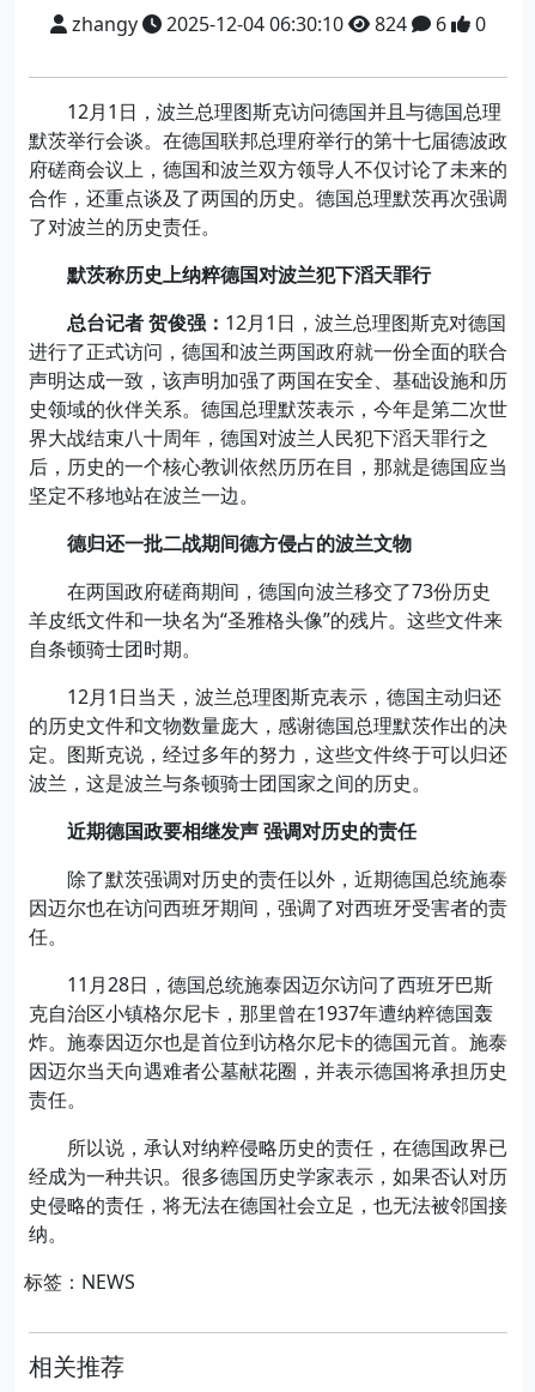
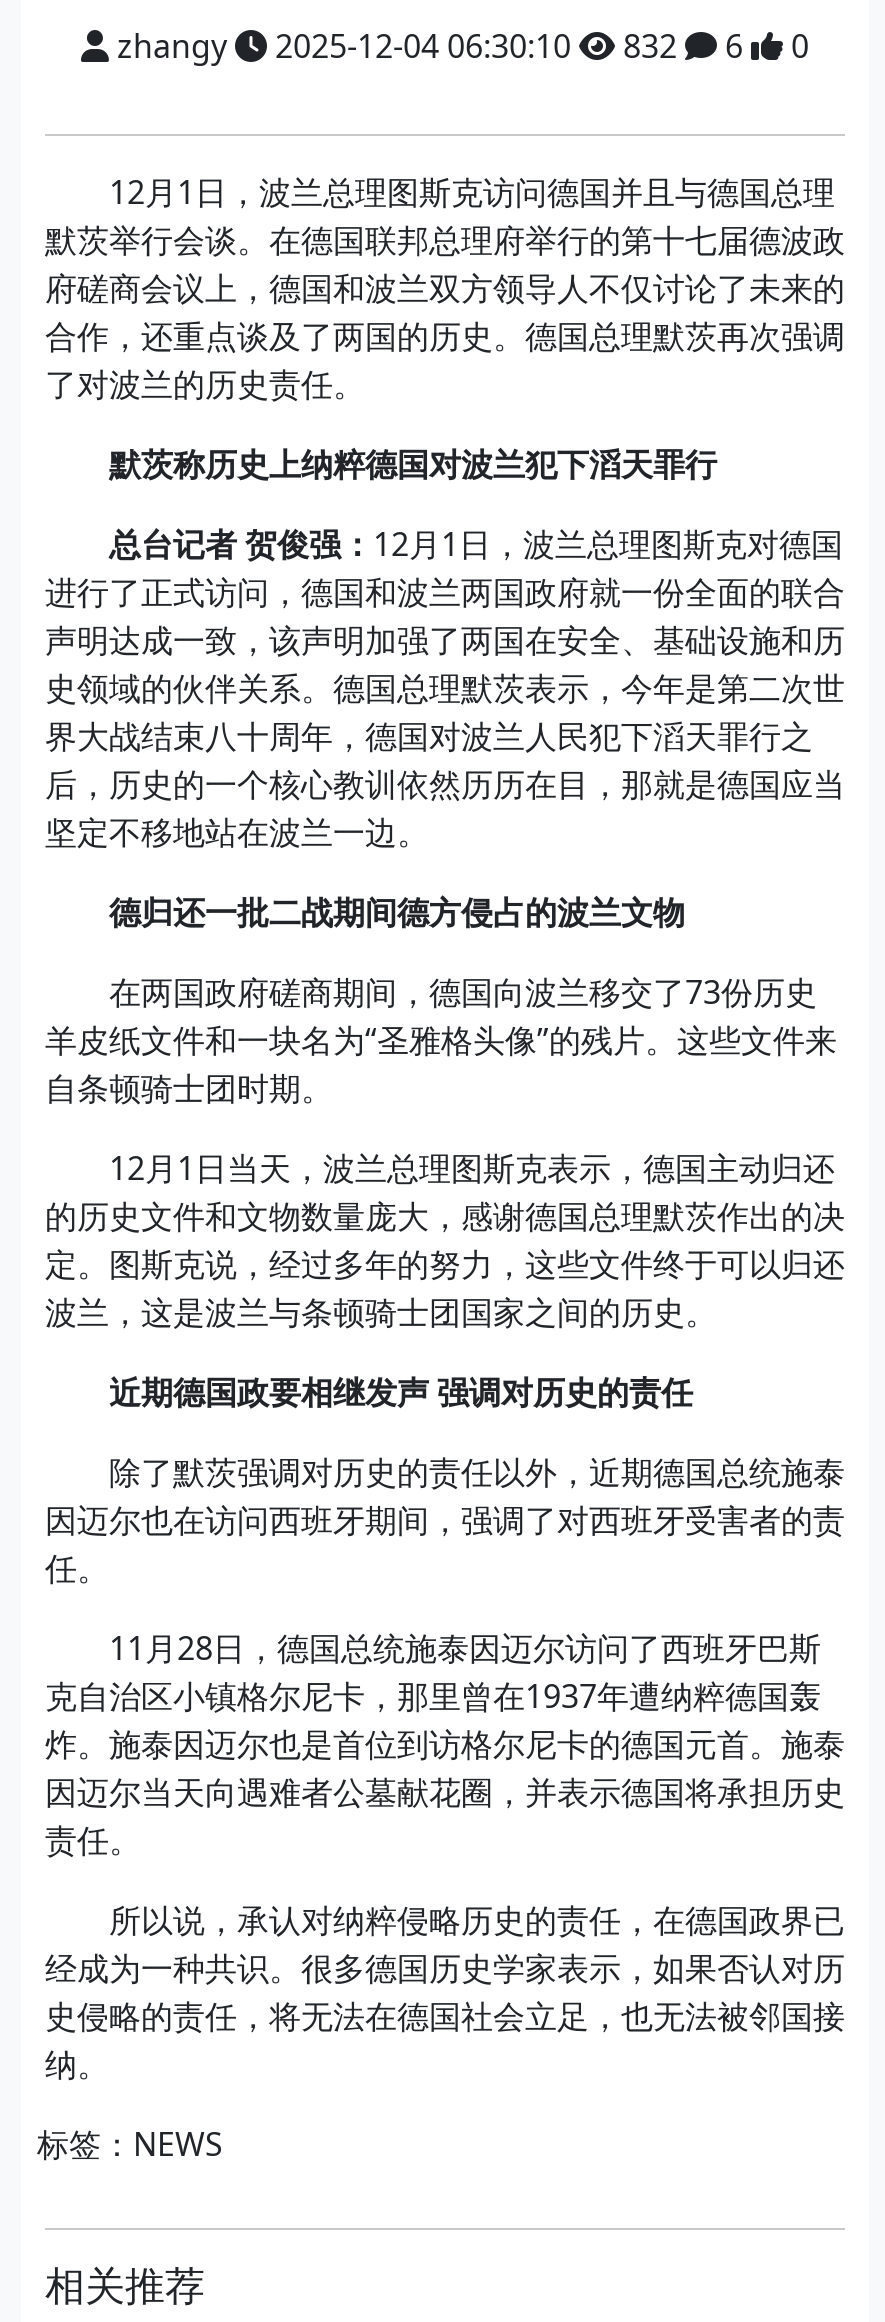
[67,11,486,37] zhangy 2025-12-04 06:30:10 824 6 0 -> [109,24,809,68] zhangy 2025-12-04 06:30:10 832 6 0

